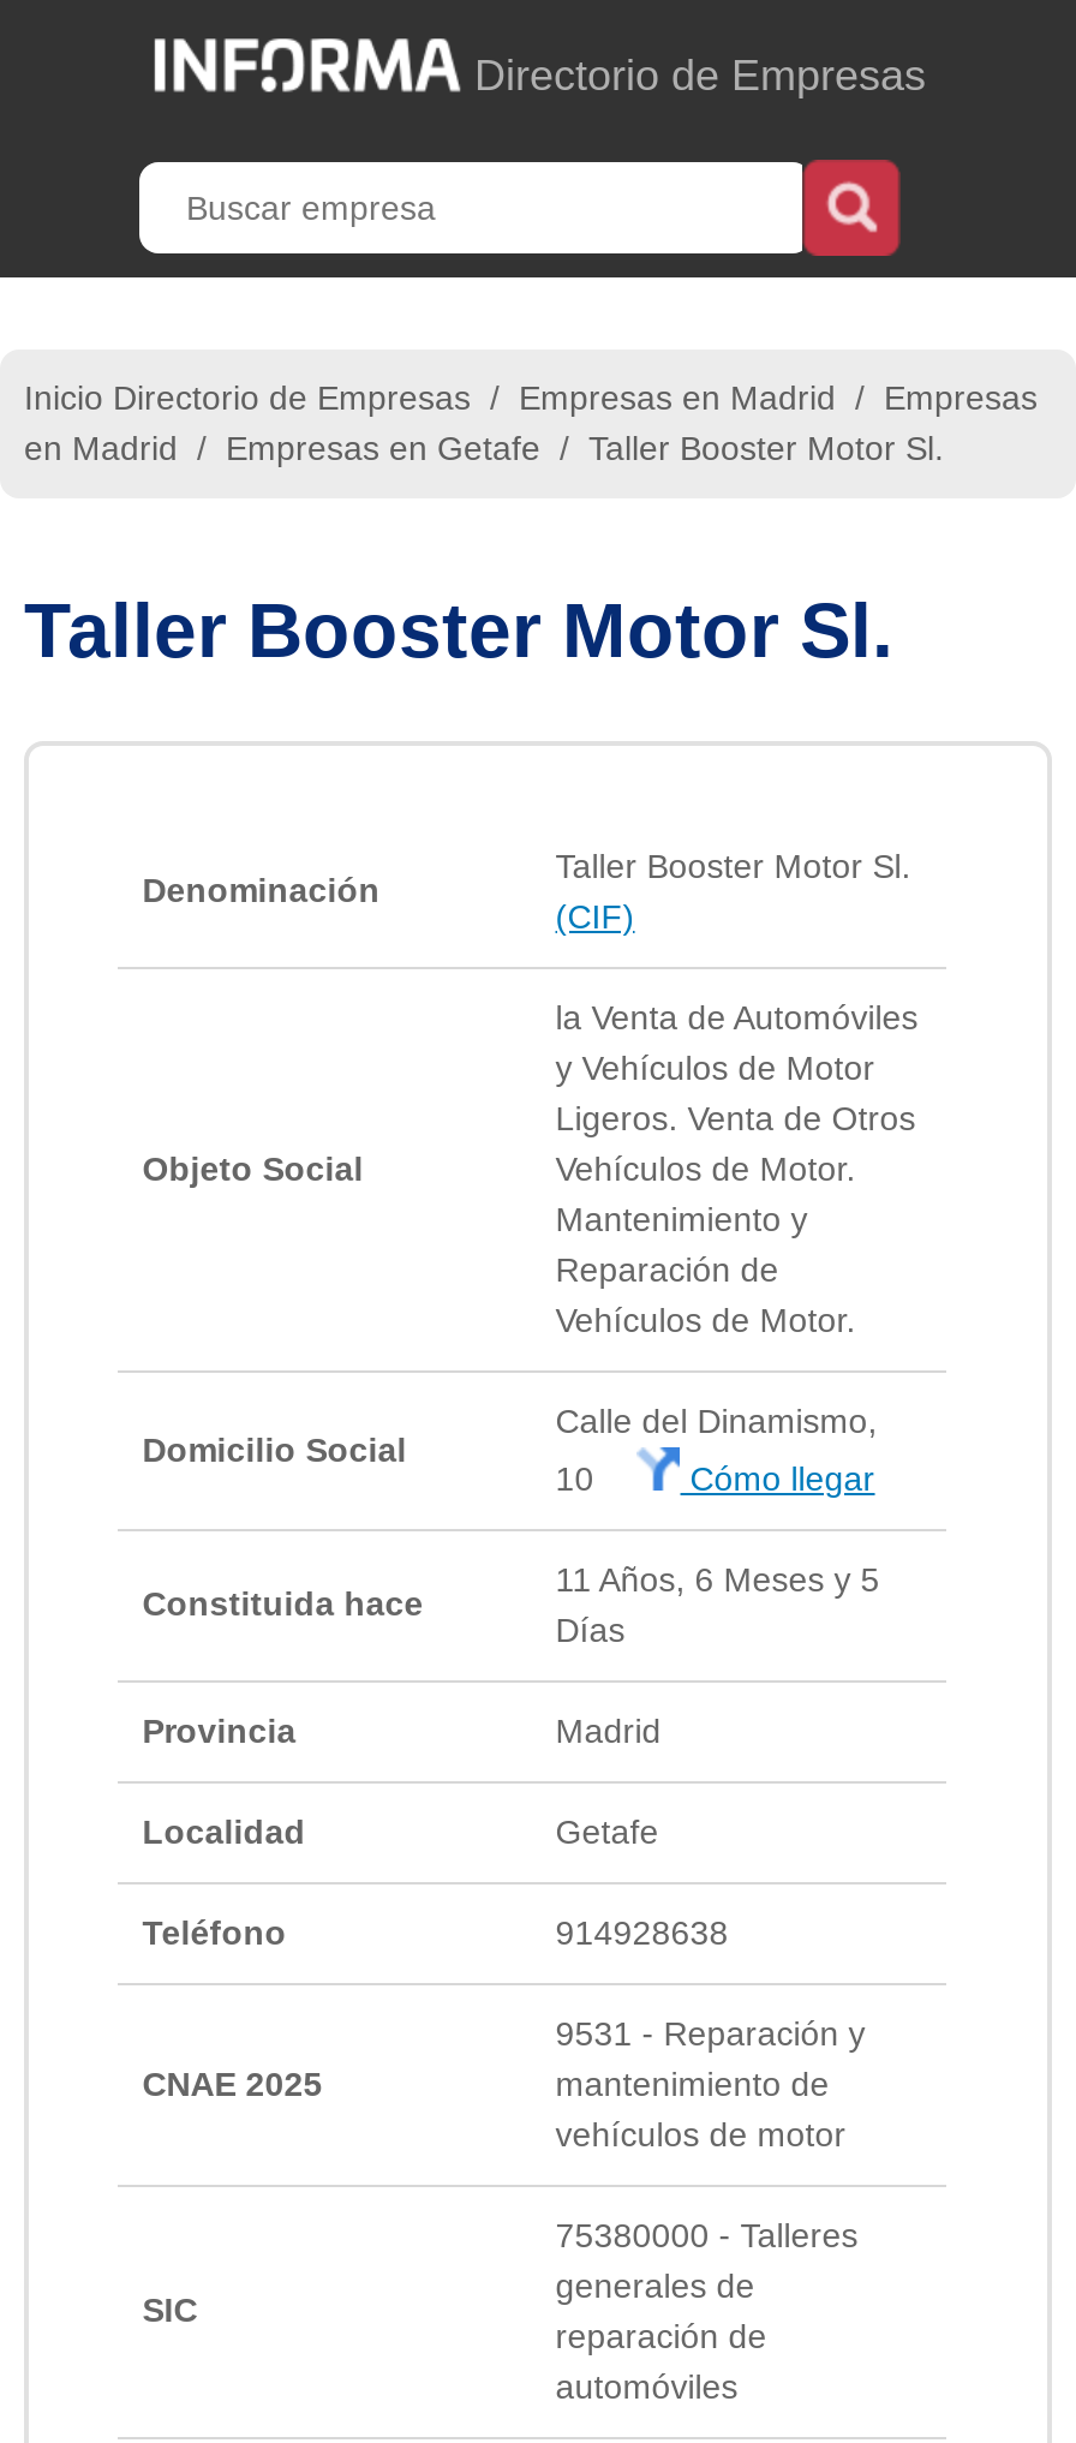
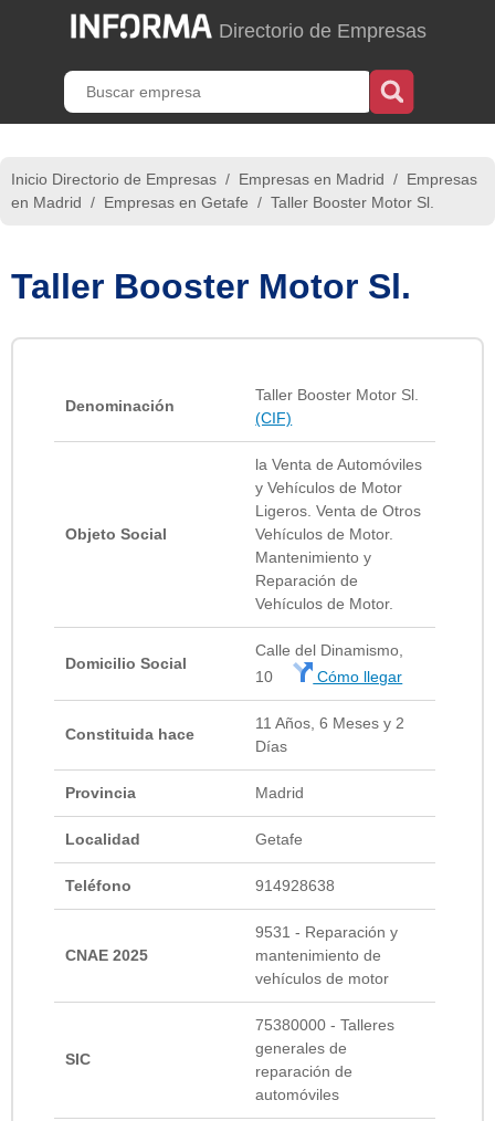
[556,1560,880,1598] 11 Años, 6 Meses y 5 -> [256,714,405,732] 11 Años, 6 Meses y 2

